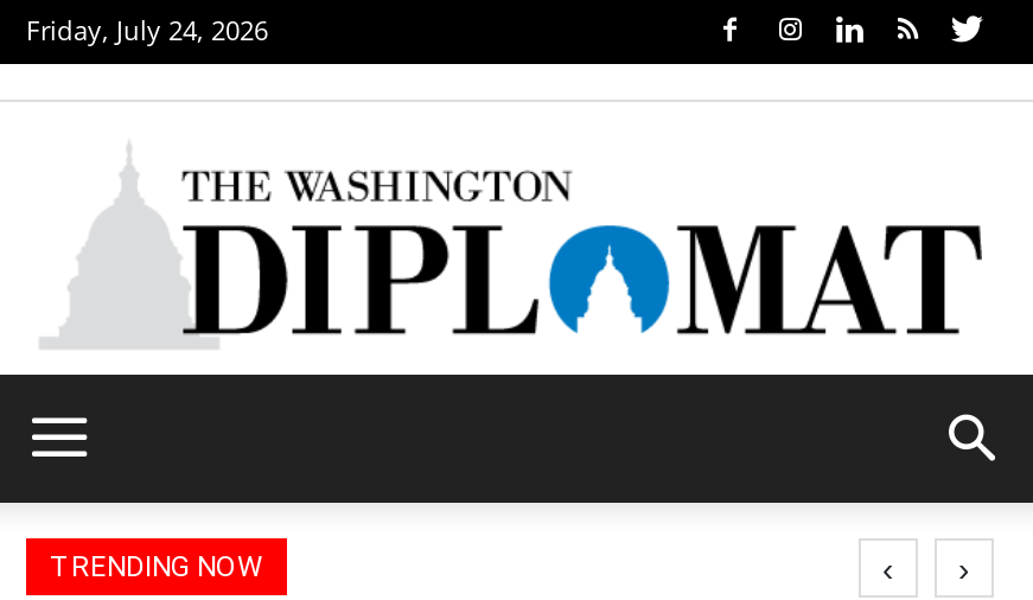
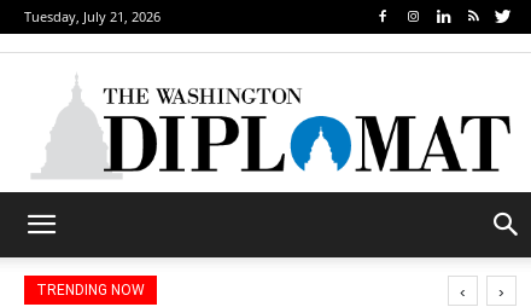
[26,12,268,47] Friday, July 24, 2026 -> [24,7,161,25] Tuesday, July 21, 2026

